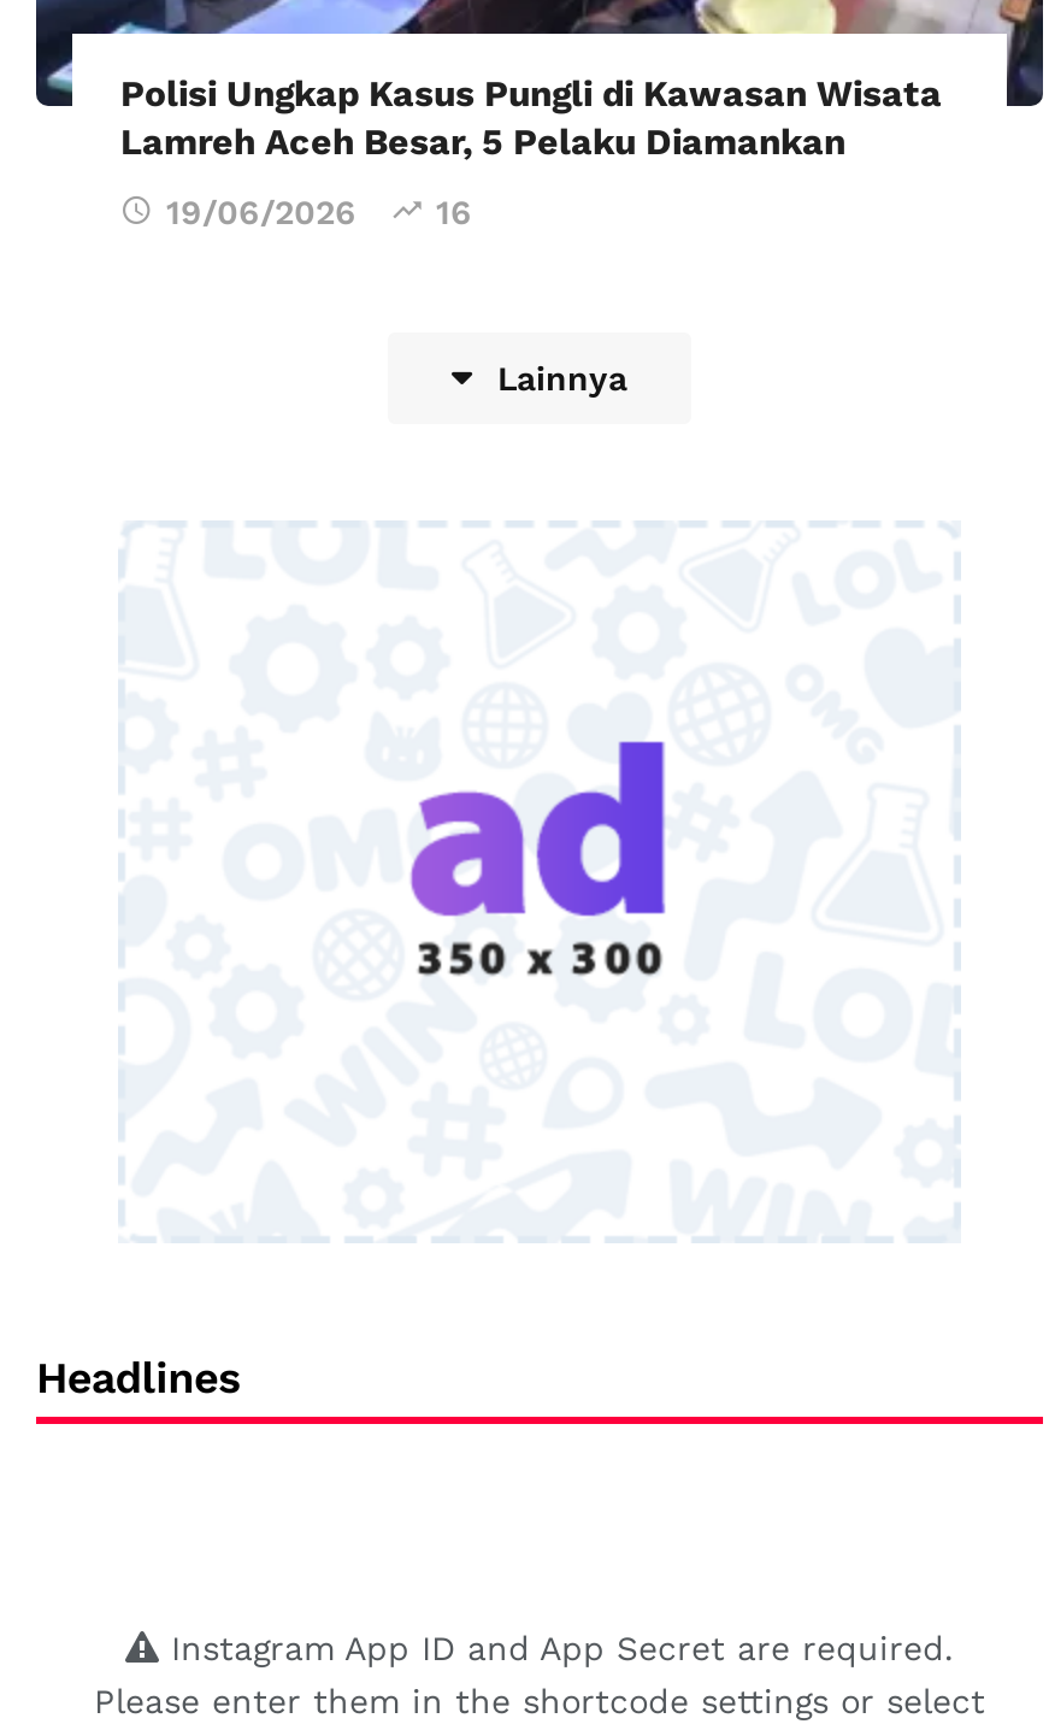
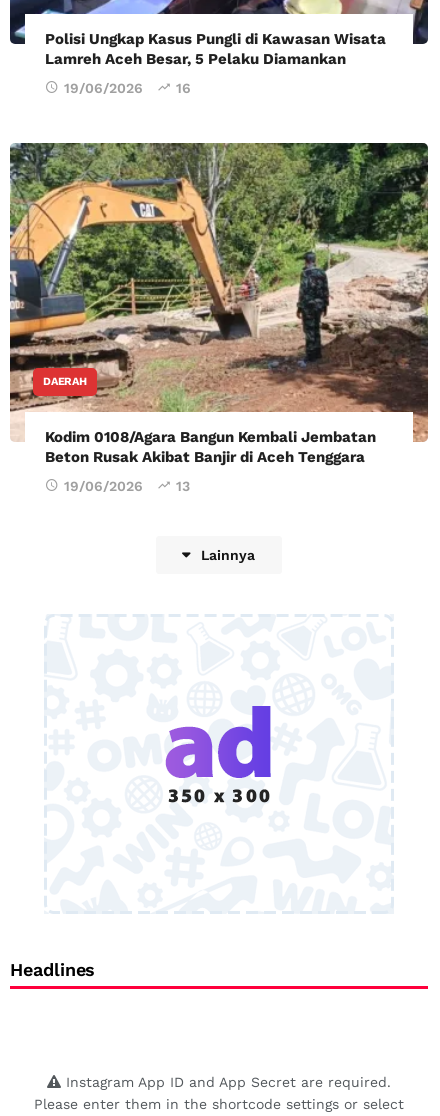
none -> [9,142,429,494] [image] | DAERAH | Kodim 0108/Agara Bangun Kembali Jembatan | Beton Rusak Akibat Banjir di Aceh Tenggara | 19/06/2026 | 13

